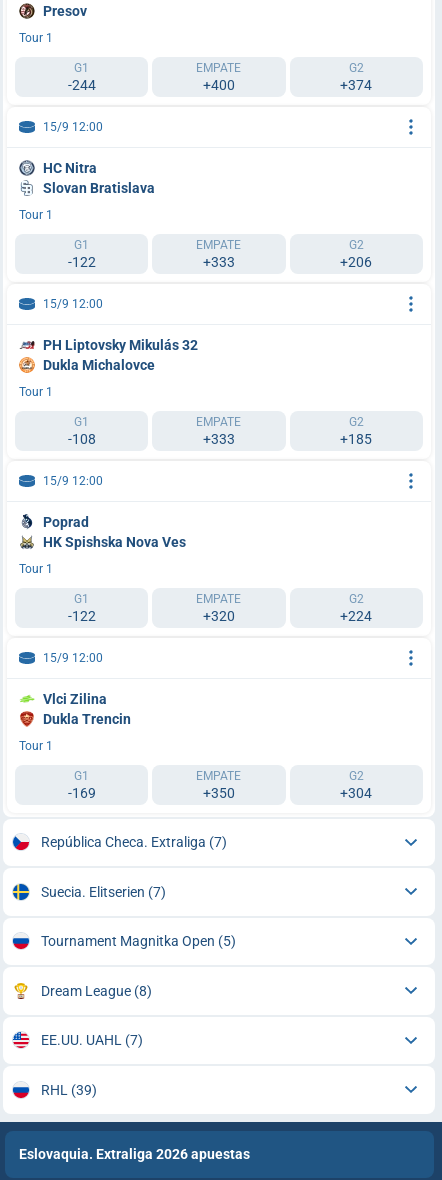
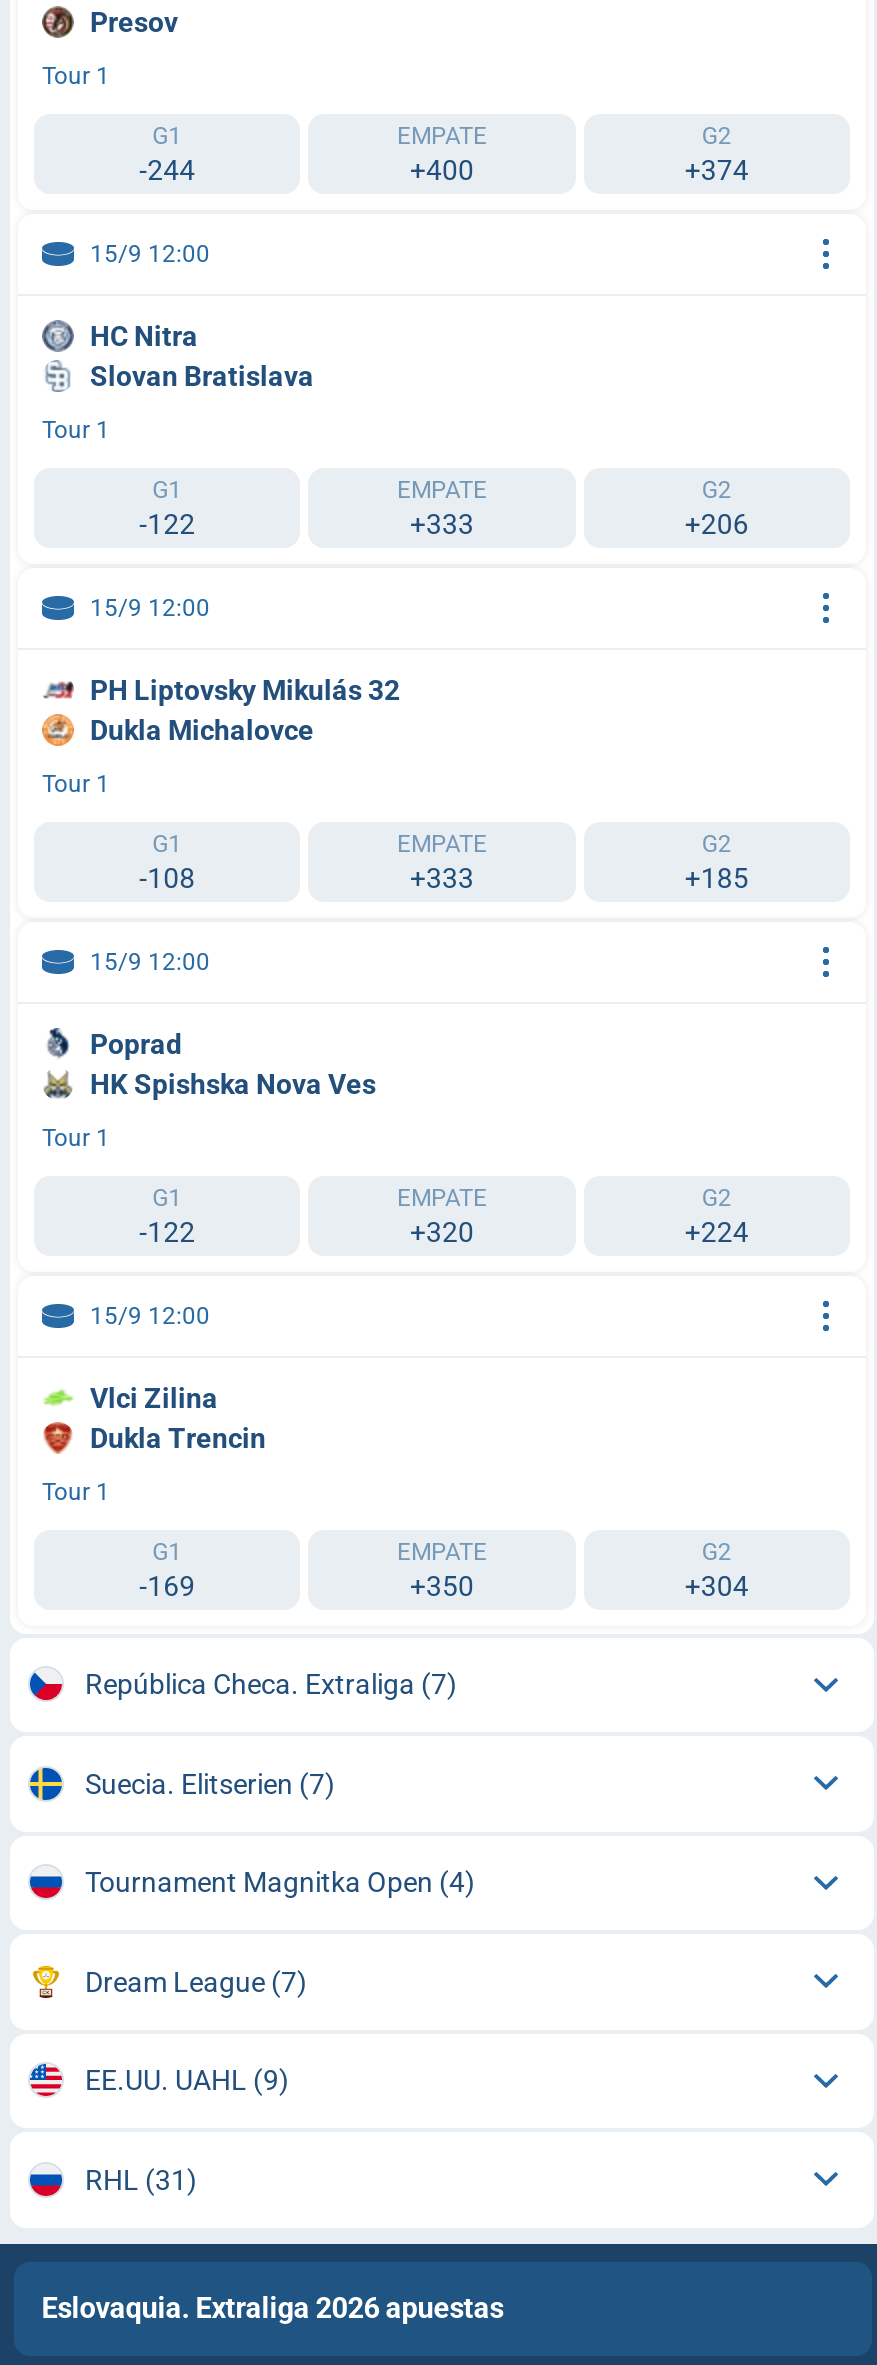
[40,933,235,949] Tournament Magnitka Open (5) -> [85,1866,475,1898] Tournament Magnitka Open (4)
[40,983,151,999] Dream League (8) -> [85,1966,307,1998] Dream League (7)
[40,1032,142,1048] EE.UU. UAHL (7) -> [85,2064,289,2096] EE.UU. UAHL (9)
[40,1082,96,1098] RHL (39) -> [85,2164,197,2196] RHL (31)

